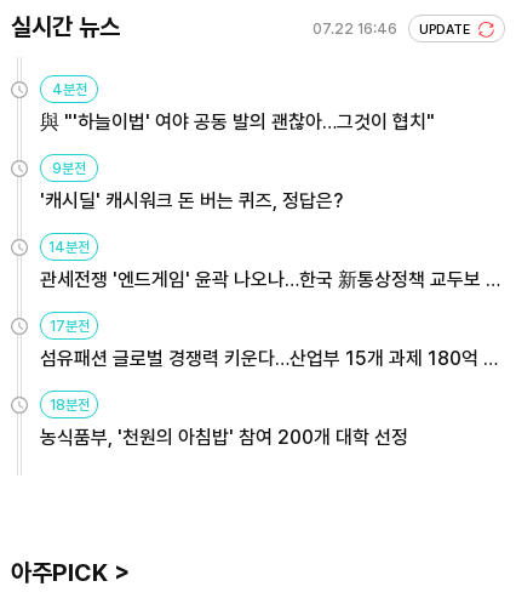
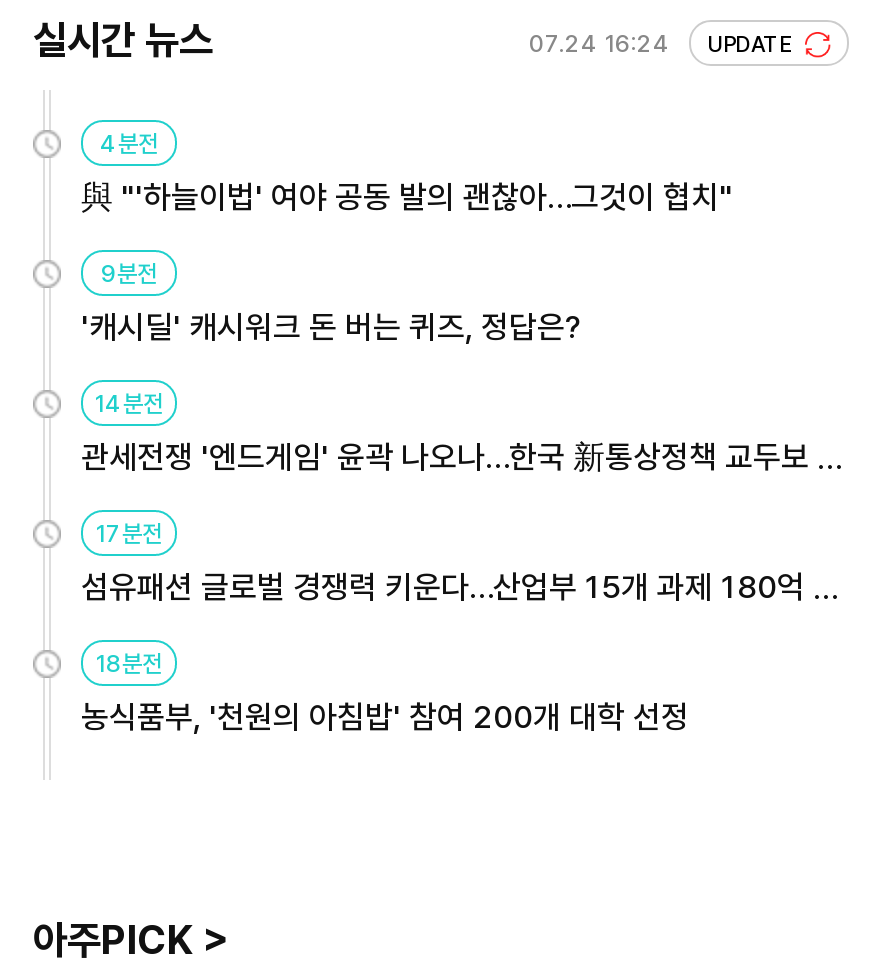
[313,21,474,38] 07.22 16:46 UPDATE -> [529,31,797,59] 07.24 16:24 UPDATE

